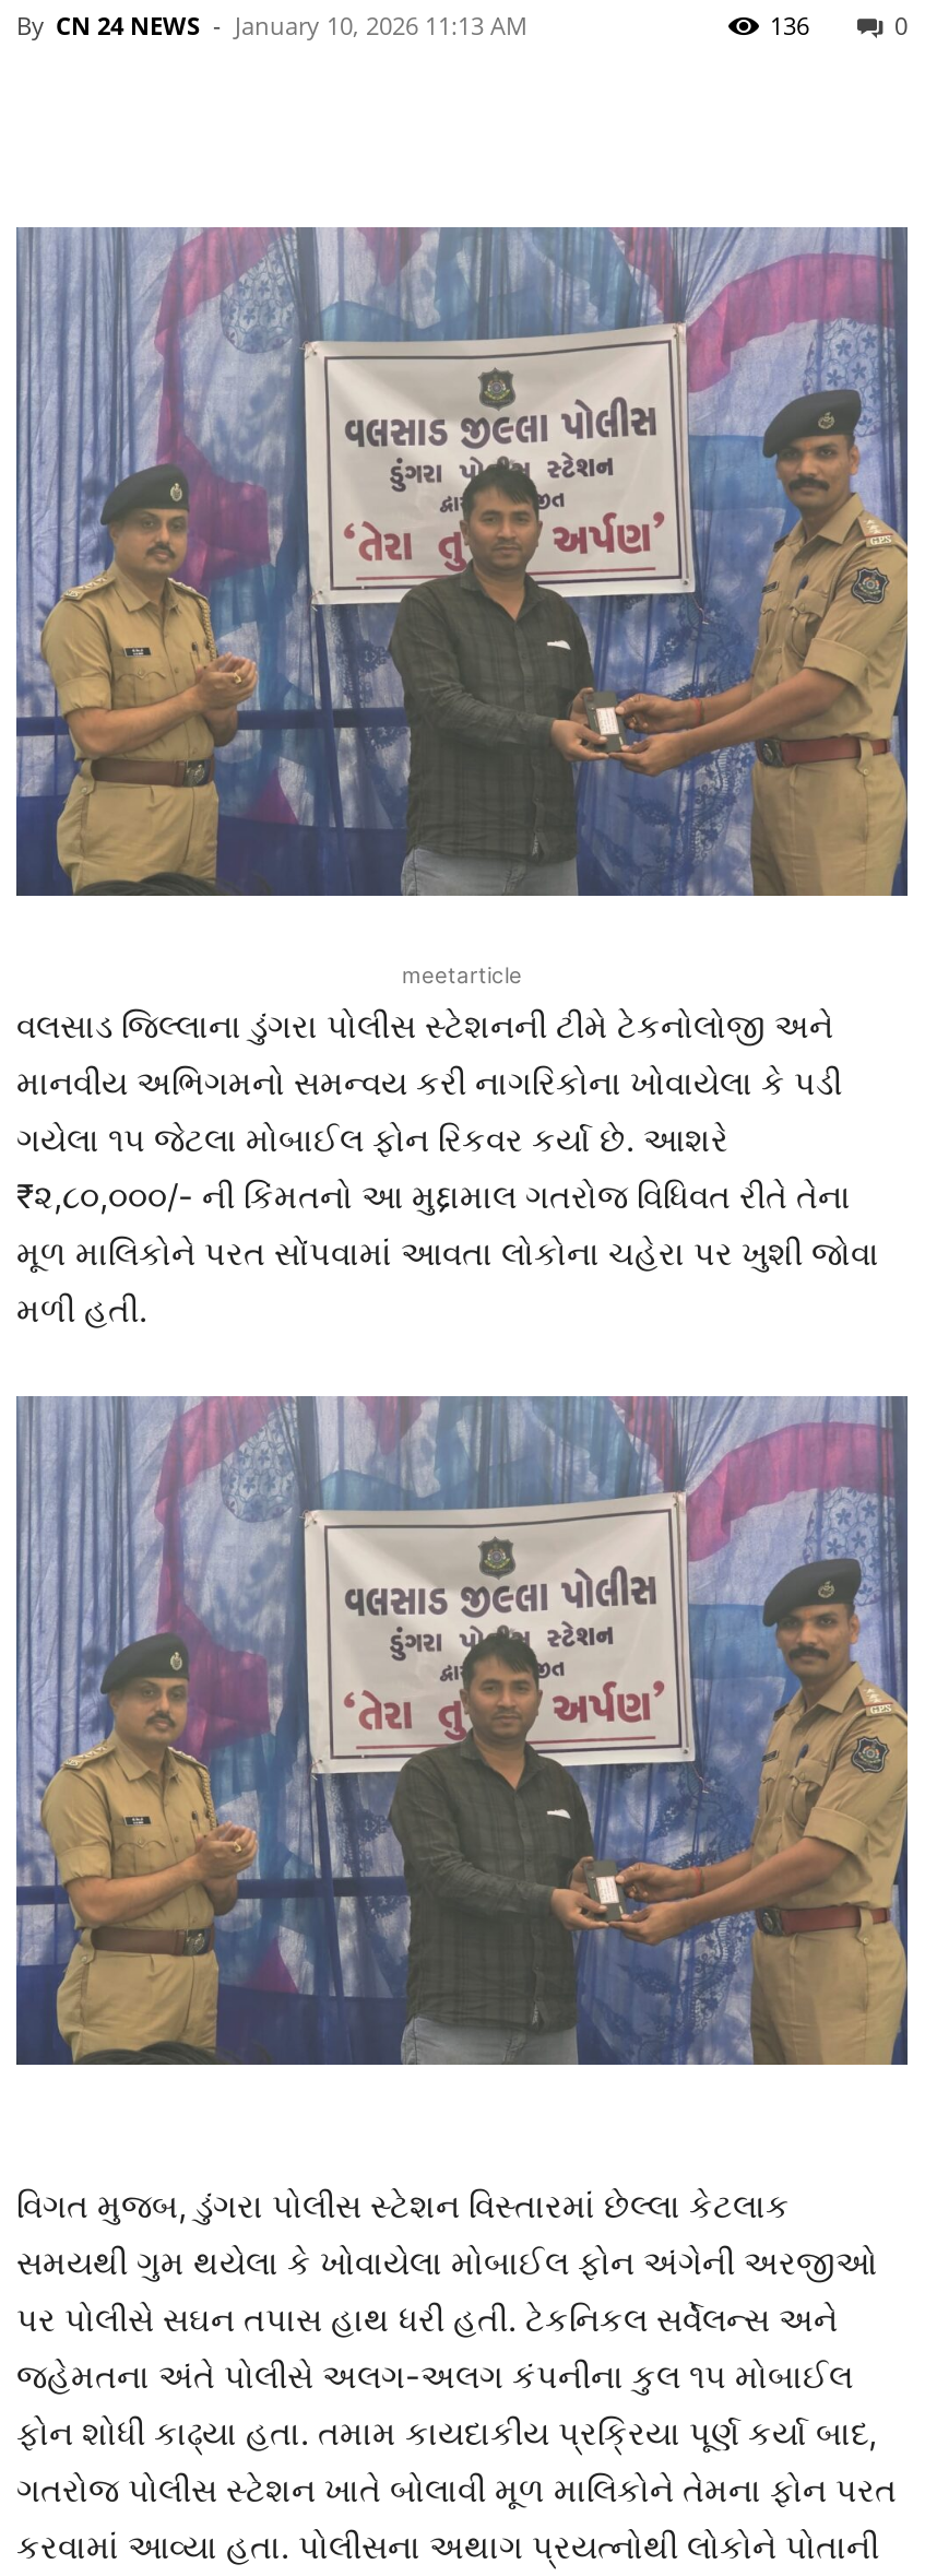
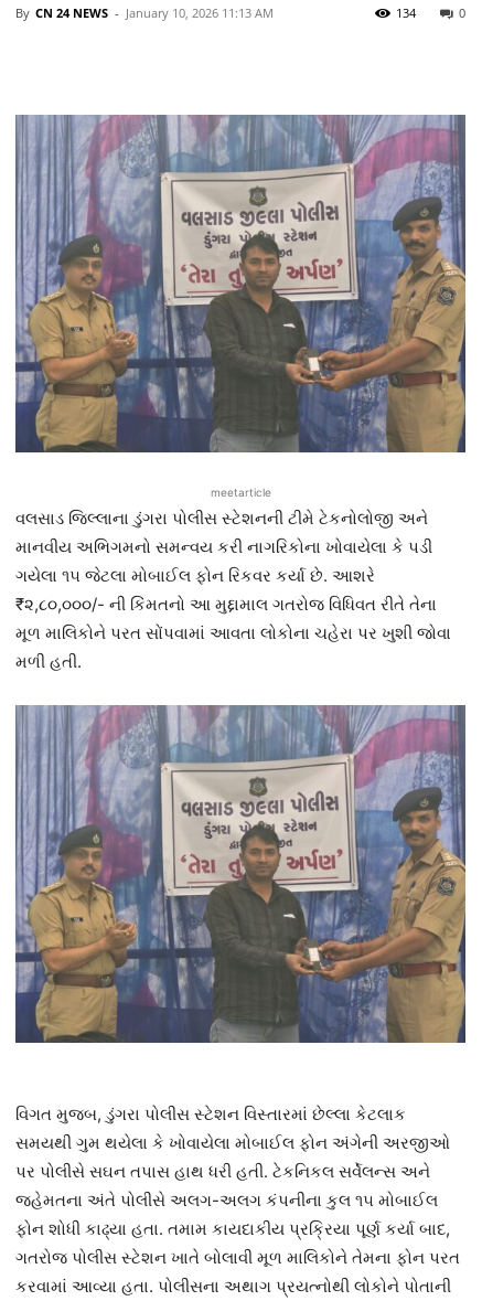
[770,9,809,42] 136 -> [396,5,416,21] 134

